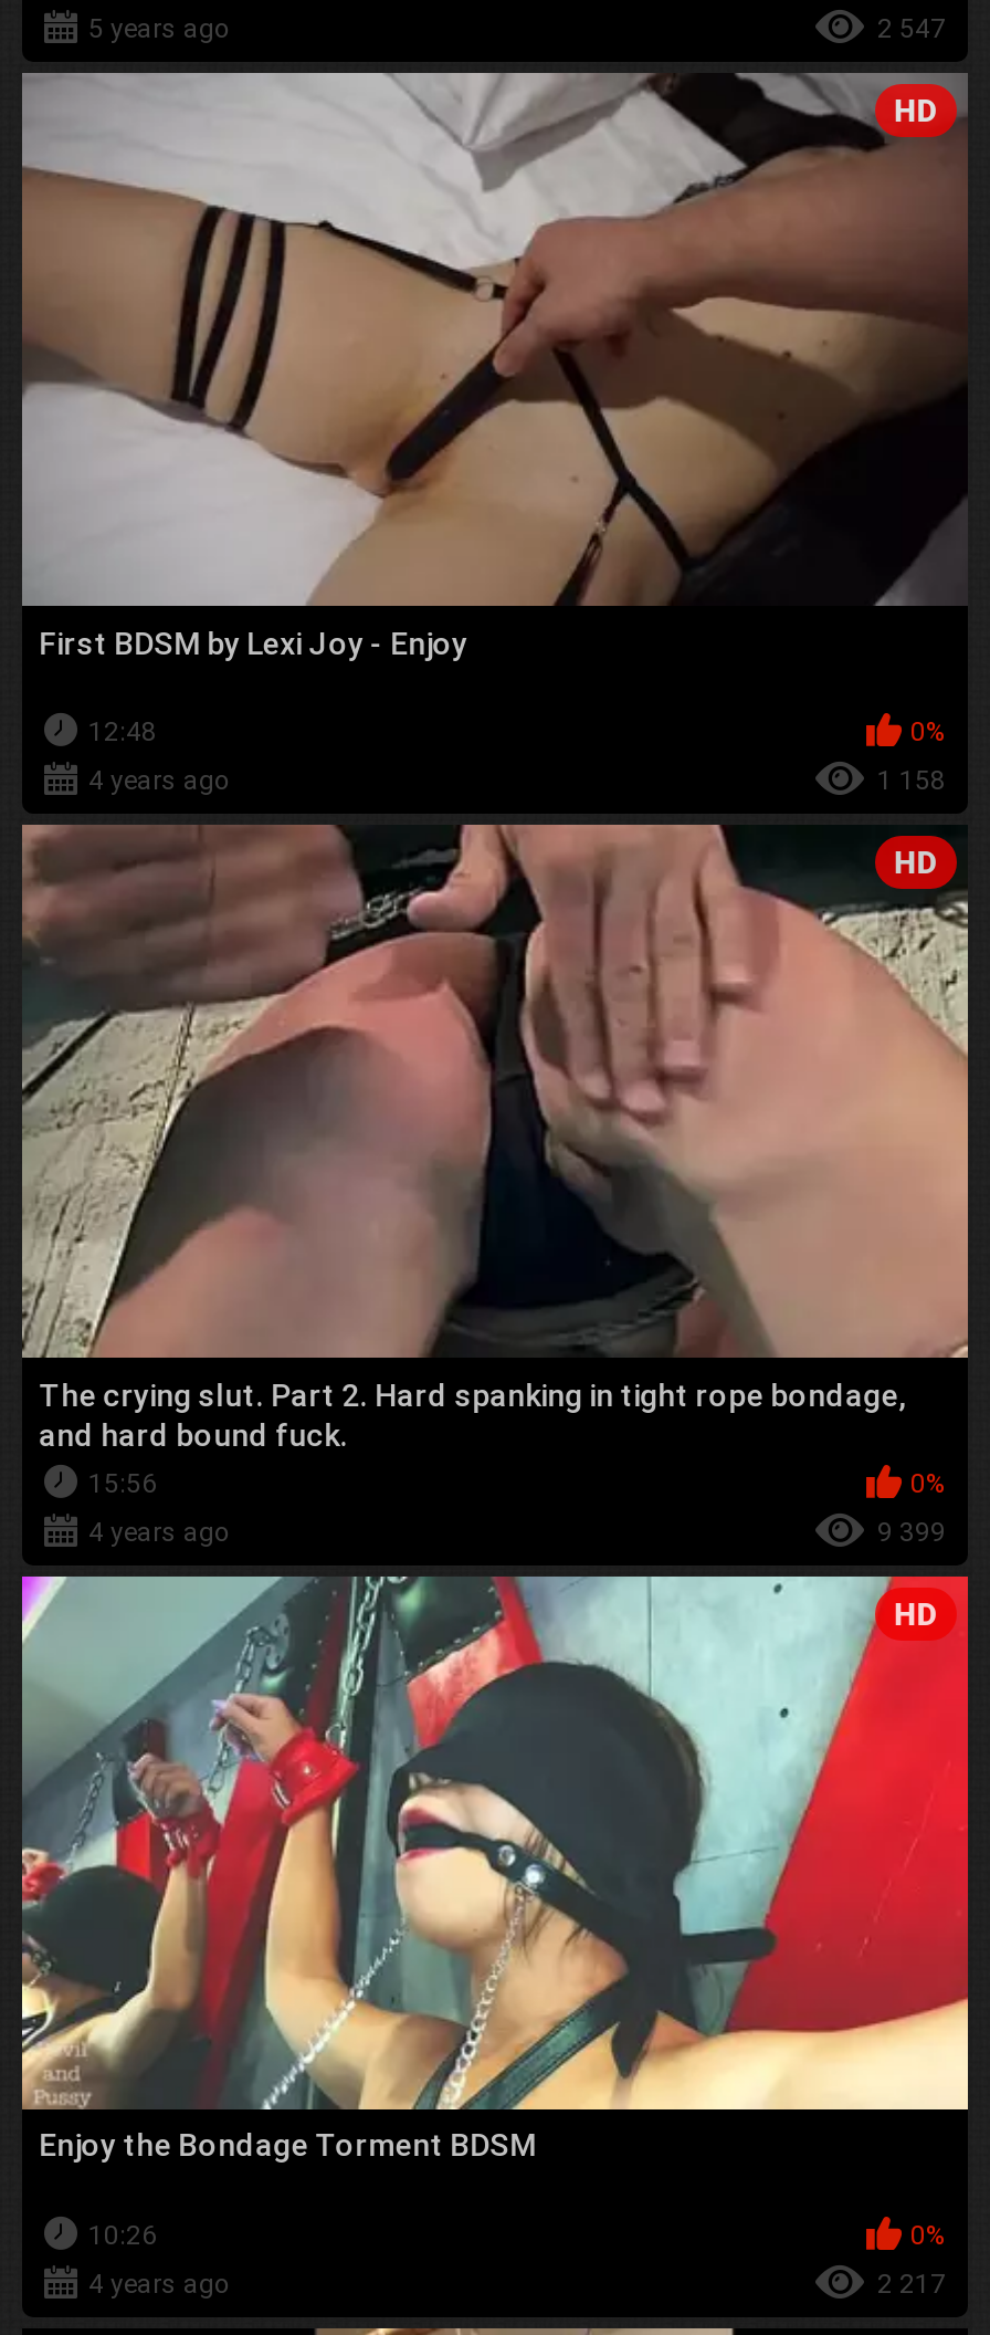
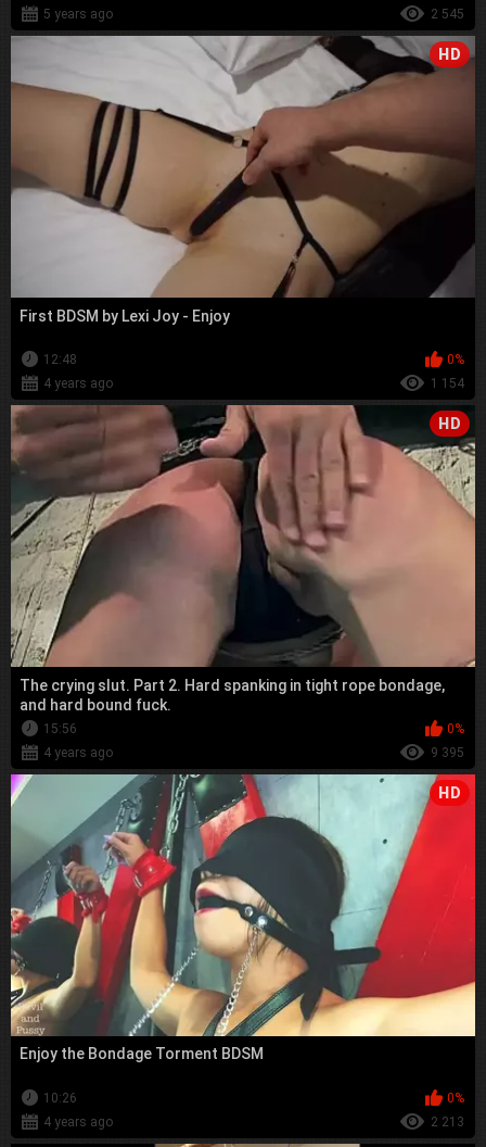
[877,14,946,45] 2 547 -> [431,7,464,22] 2 545
[877,766,946,796] 1 158 -> [431,376,464,391] 1 154
[877,1517,946,1548] 9 399 -> [431,745,464,760] 9 395
[877,2268,946,2299] 2 217 -> [431,1114,464,1129] 2 213

